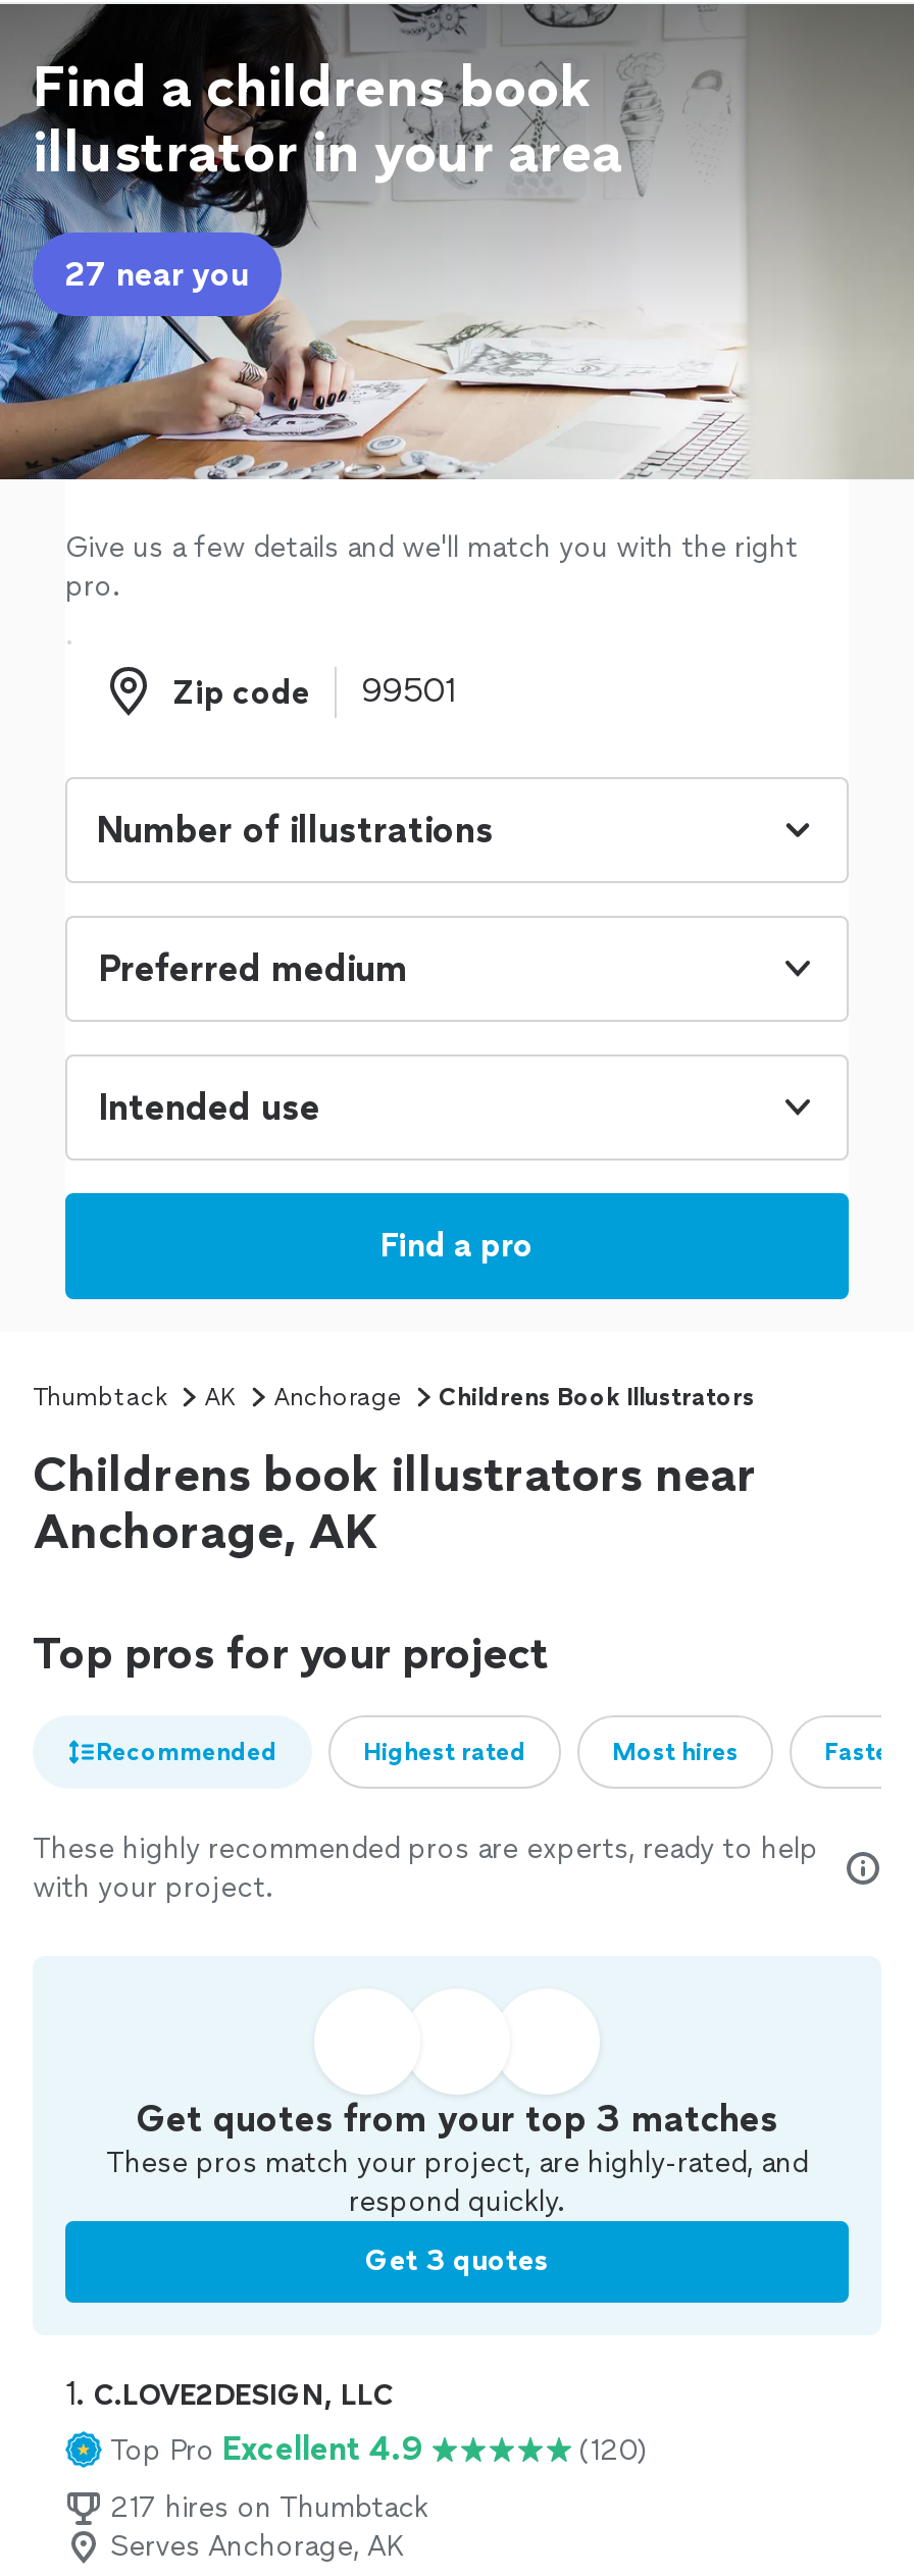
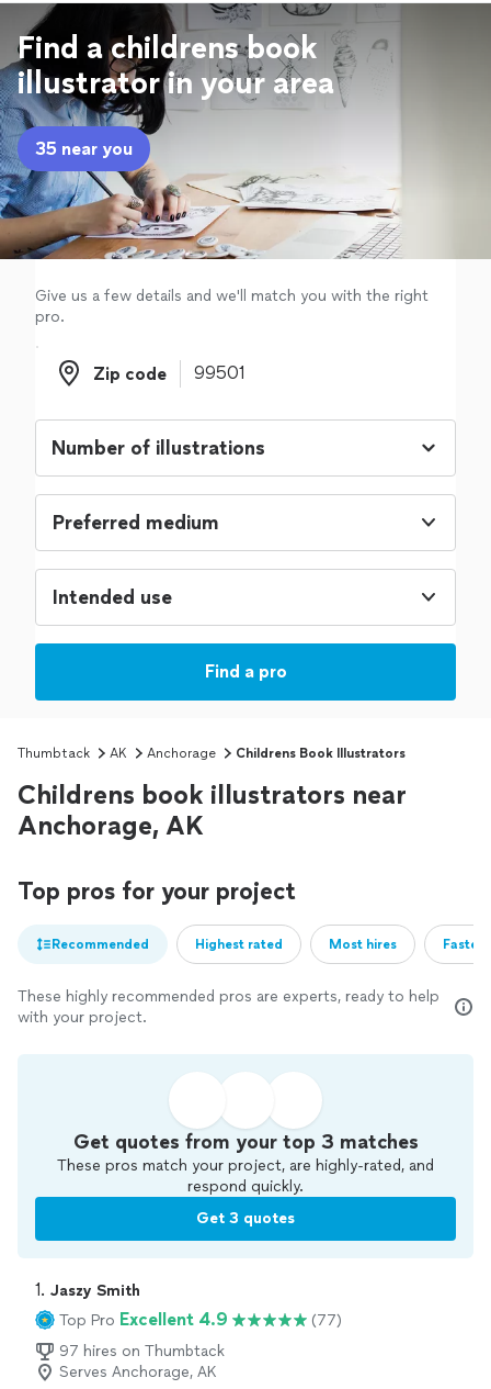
[65,255,249,294] 27 near you -> [35,138,133,159] 35 near you
[65,2374,394,2413] 1. C.LOVE2DESIGN, LLC -> [35,1279,140,1300] 1. Jaszy Smith
[579,2433,647,2467] (120) -> [311,1311,342,1329] (77)
[110,2491,428,2525] 217 hires on Thumbtack -> [59,1342,225,1361] 97 hires on Thumbtack

